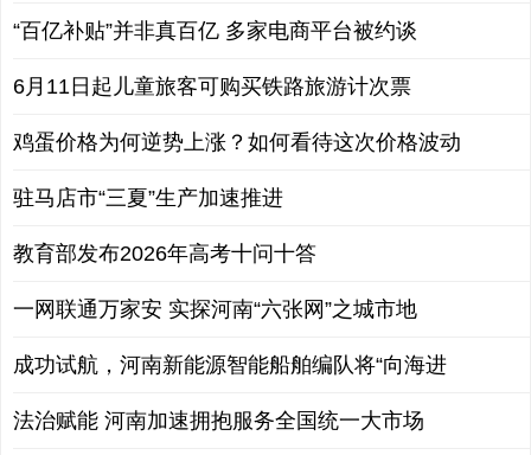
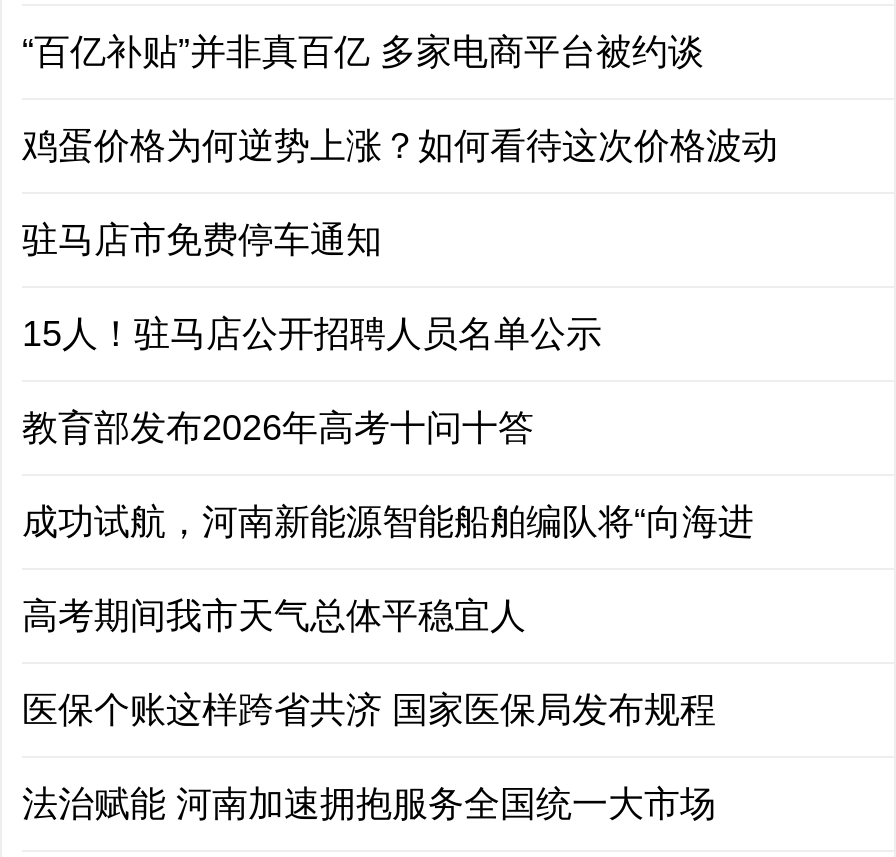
[13,75,411,98] 6月11日起儿童旅客可购买铁路旅游计次票 -> none
moved [13,130,461,154] -> [22,126,778,166]: 鸡蛋价格为何逆势上涨？如何看待这次价格波动
[13,186,283,210] 驻马店市“三夏”生产加速推进 -> [22,220,602,354] 驻马店市免费停车通知 | 15人！驻马店公开招聘人员名单公示
[13,297,417,321] 一网联通万家安 实探河南“六张网”之城市地 -> none
moved [13,353,447,377] -> [22,502,754,542]: 成功试航，河南新能源智能船舶编队将“向海进
none -> [22,596,716,730] 高考期间我市天气总体平稳宜人 | 医保个账这样跨省共济 国家医保局发布规程

